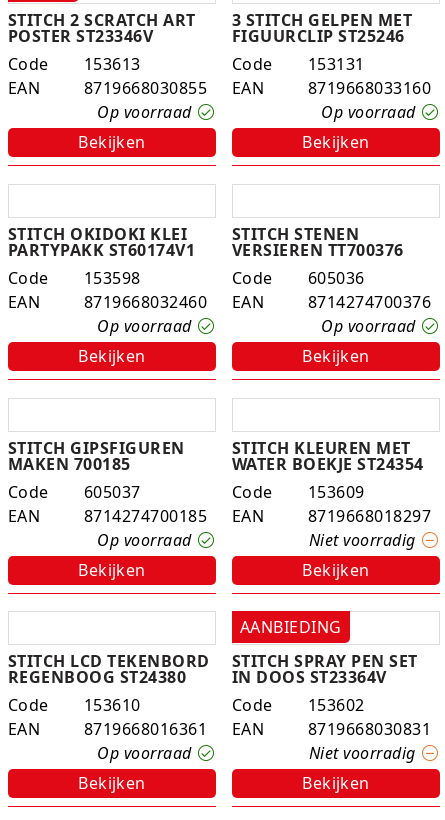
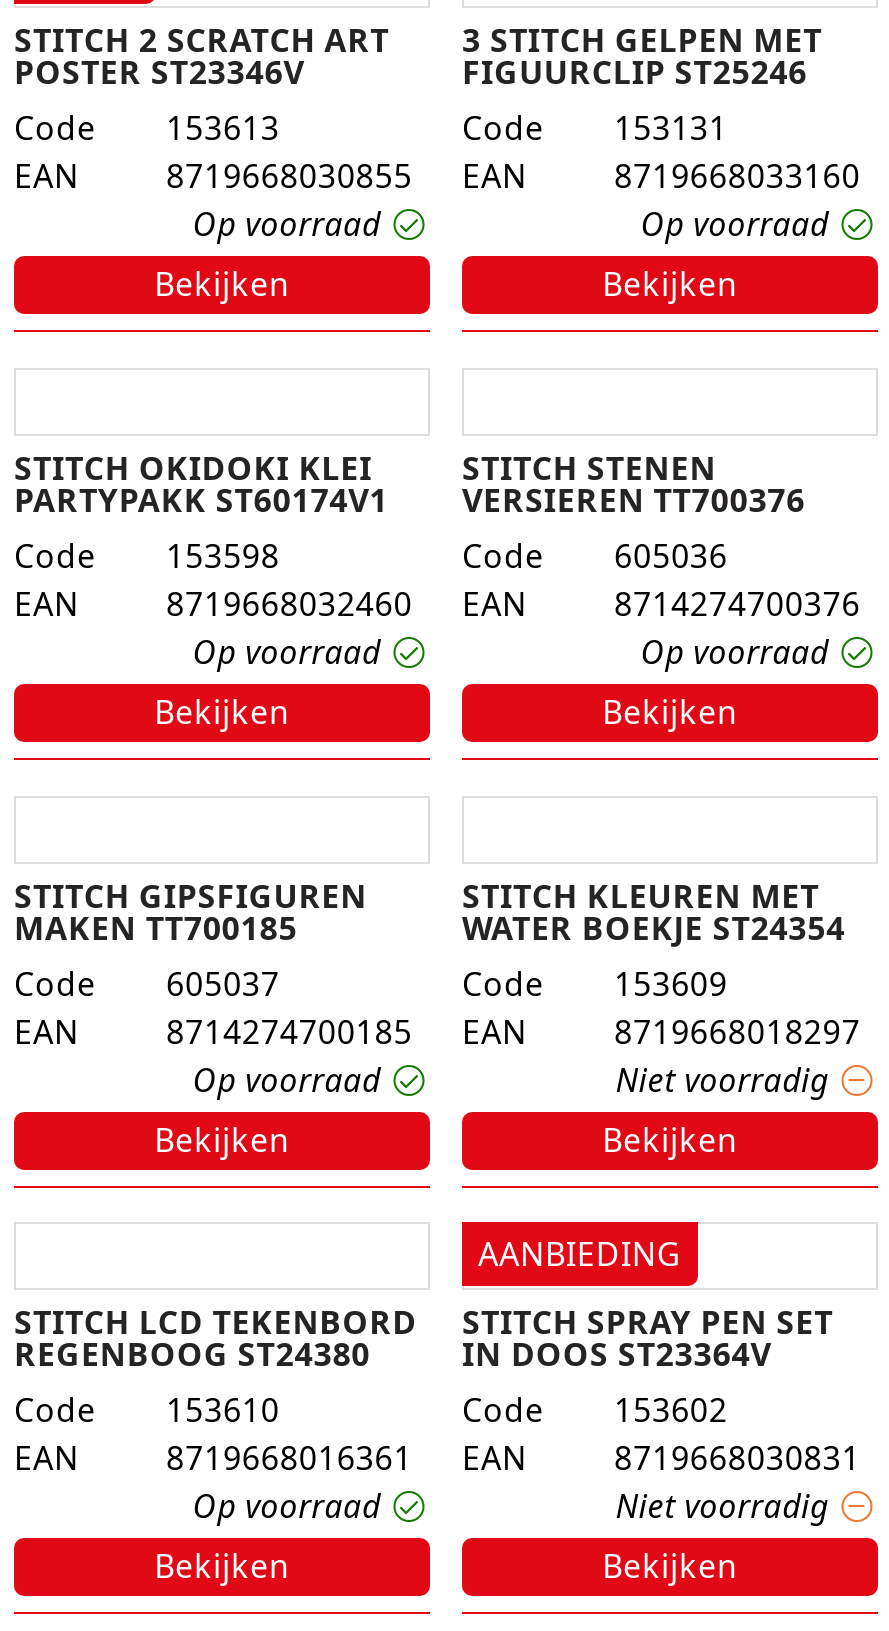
[8,453,131,475] MAKEN 700185 -> [14,905,297,949] MAKEN TT700185

